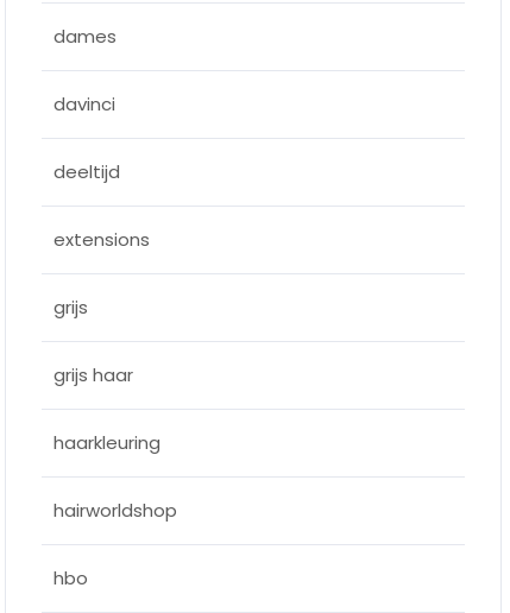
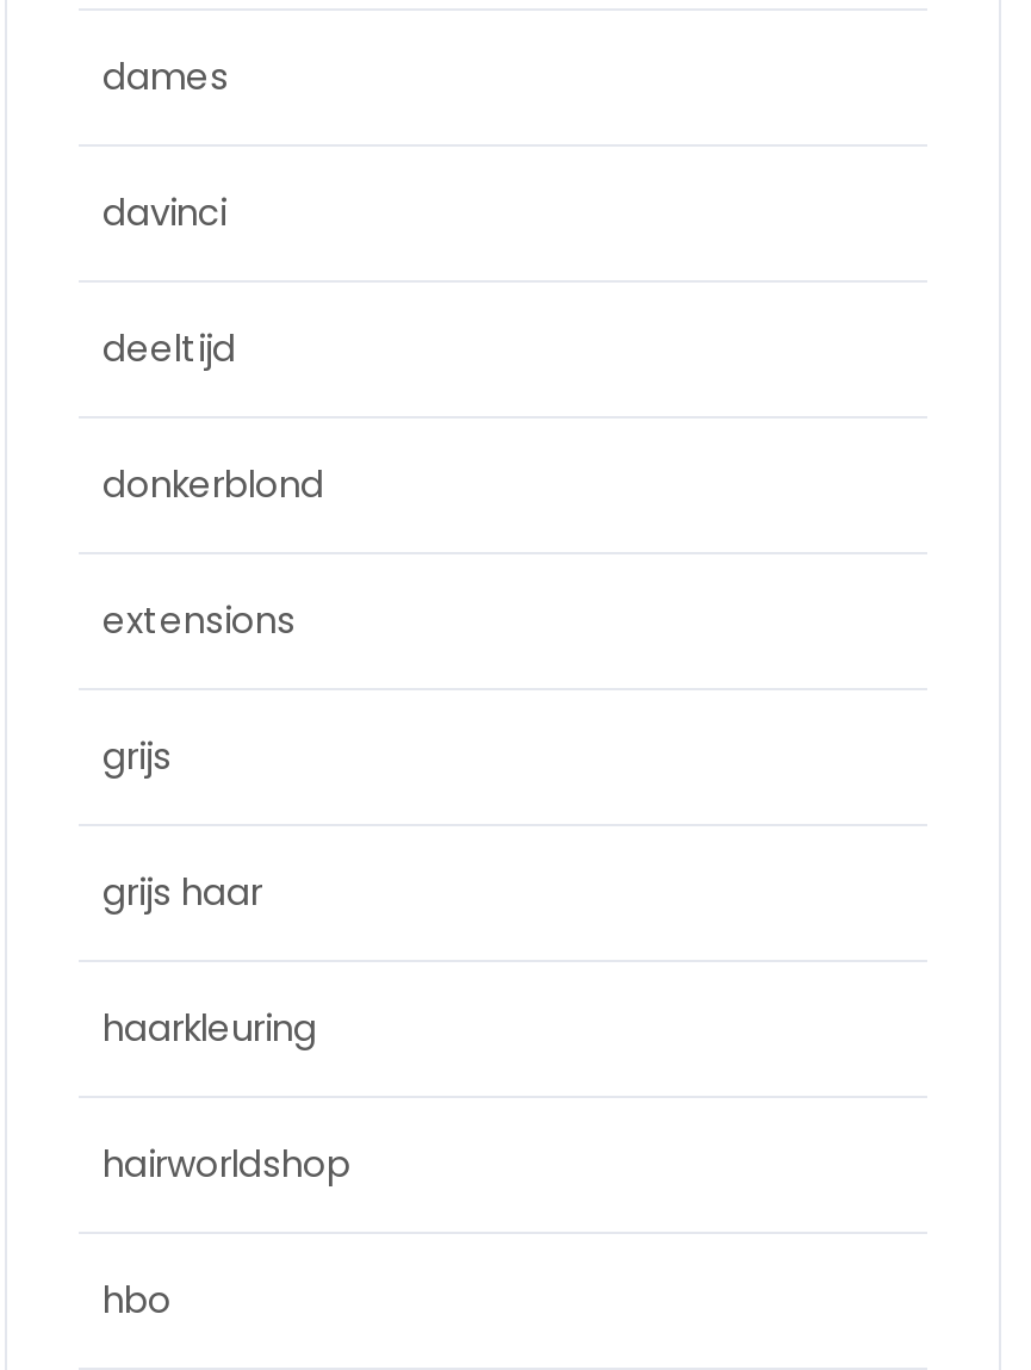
none -> [103,460,324,510] donkerblond

